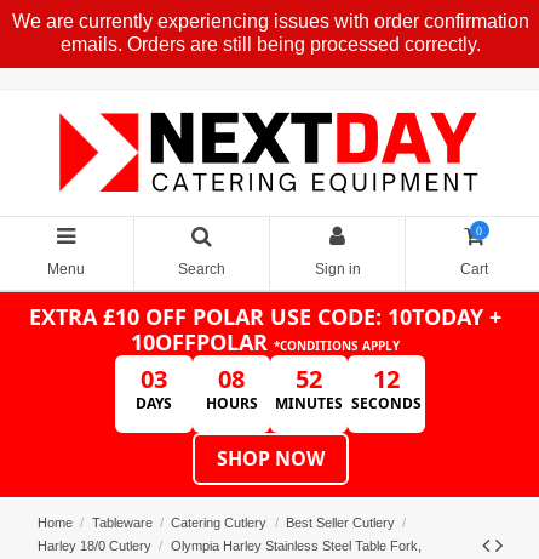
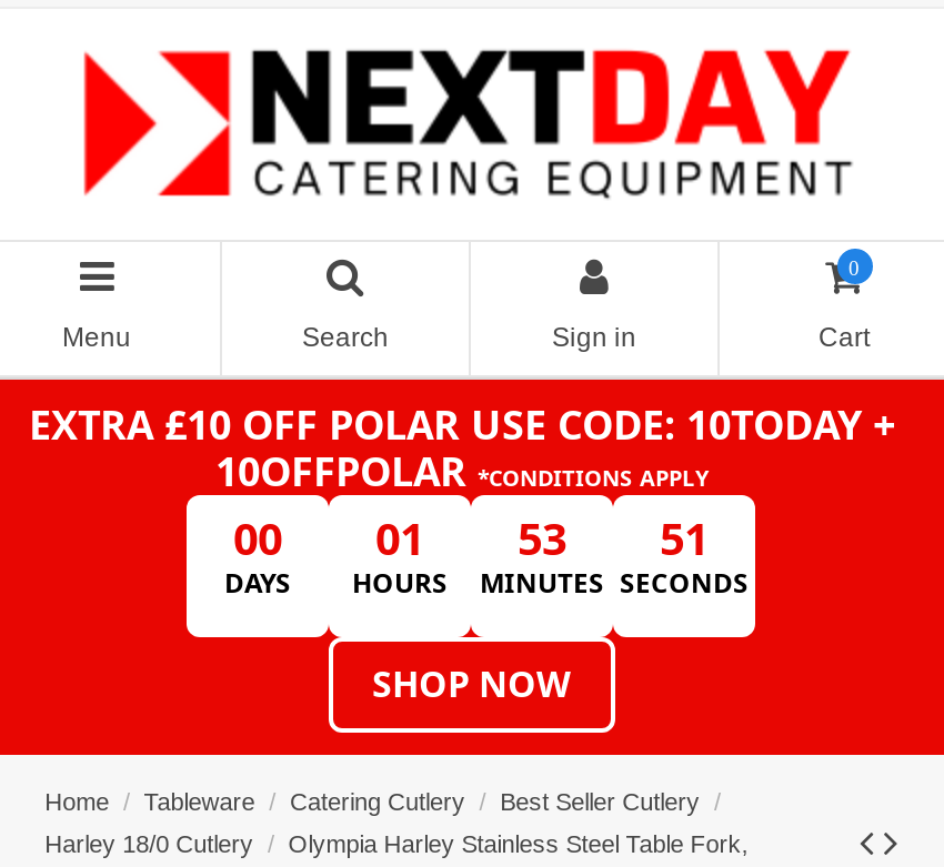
[12,11,529,55] We are currently experiencing issues with order confirmation | emails. Orders are still being processed correctly. -> none
[141,363,167,395] 03 -> [233,509,282,569] 00
[218,363,245,395] 08 -> [375,509,424,569] 01
[296,363,322,395] 52 -> [518,509,566,569] 53
[373,363,400,395] 12 -> [660,509,709,569] 51

